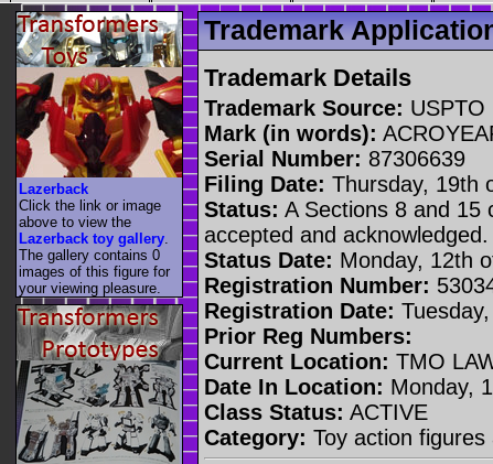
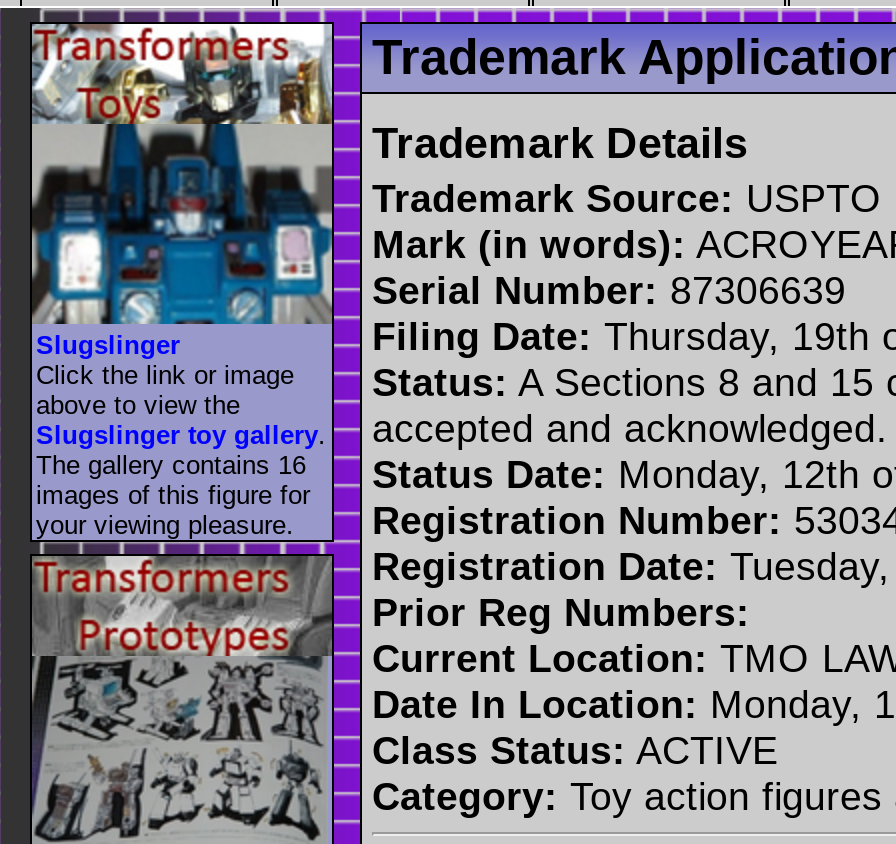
[15,66,183,197] [image] | Lazerback -> [30,122,334,359] [image] | Slugslinger
[19,230,169,246] Lazerback toy gallery. -> [36,419,326,449] Slugslinger toy gallery.
[19,246,160,263] The gallery contains 0 -> [36,449,306,479] The gallery contains 16

